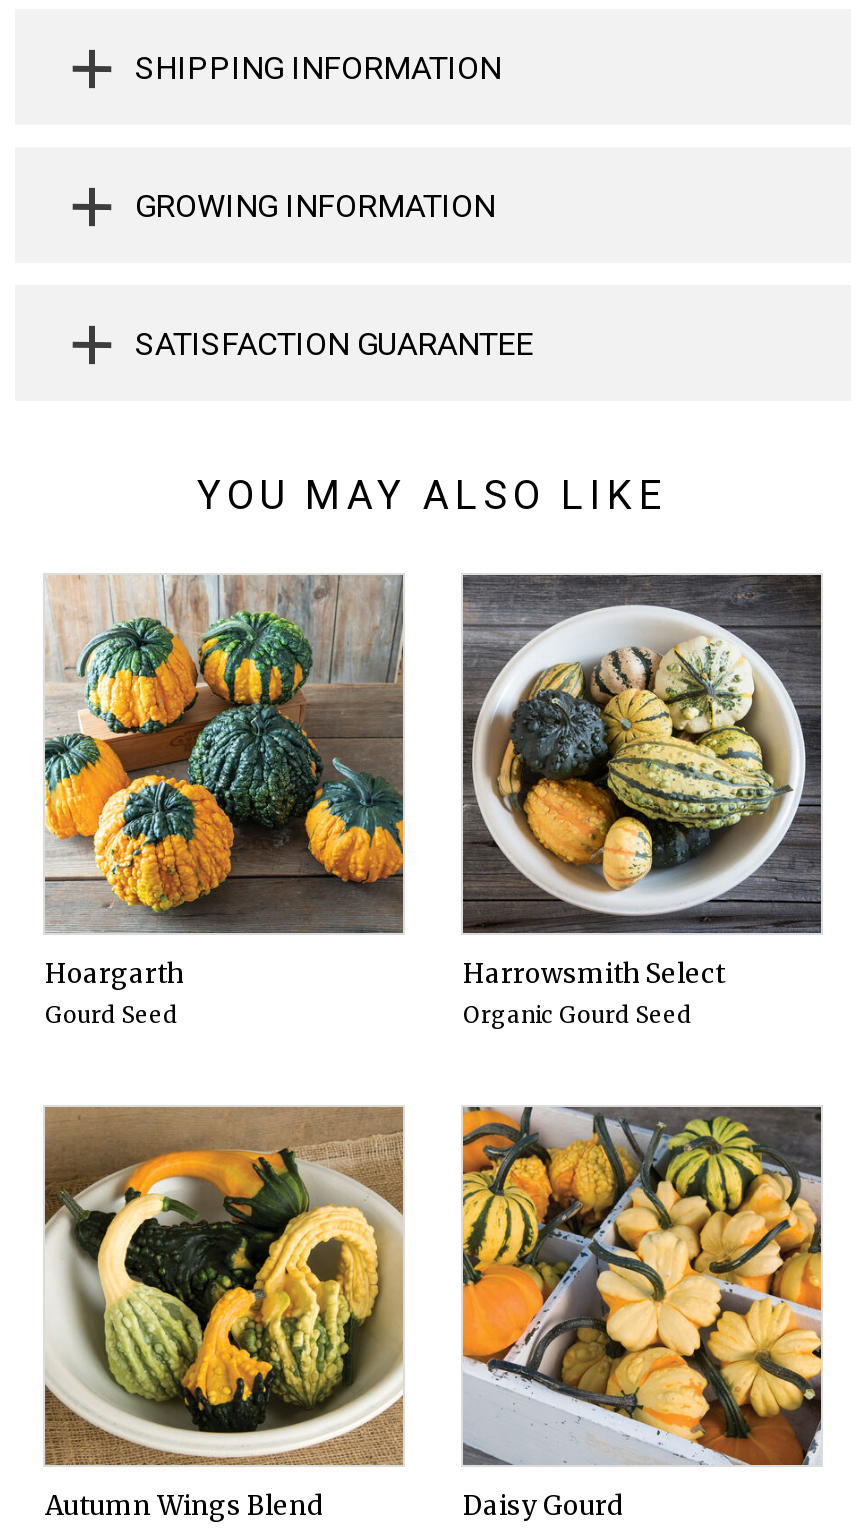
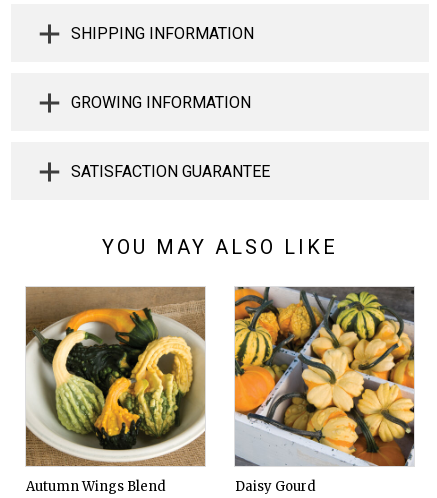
[43,575,405,1029] [image] | Hoargarth | Gourd Seed -> none
[461,575,823,1029] [image] | Harrowsmith Select | Organic Gourd Seed -> none

